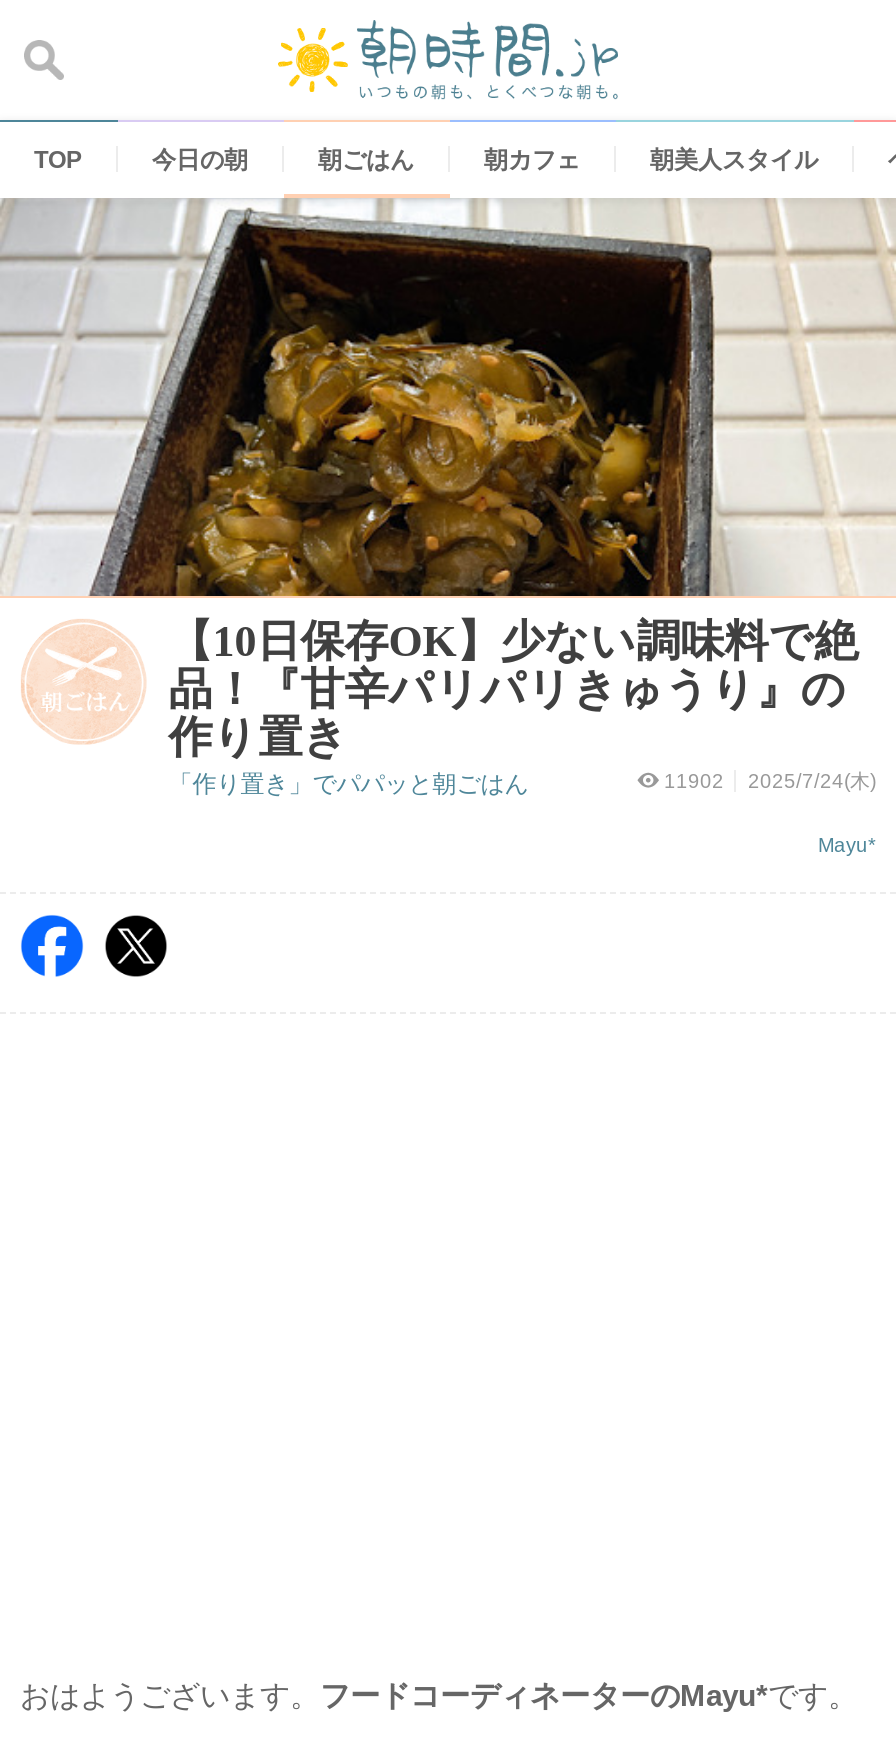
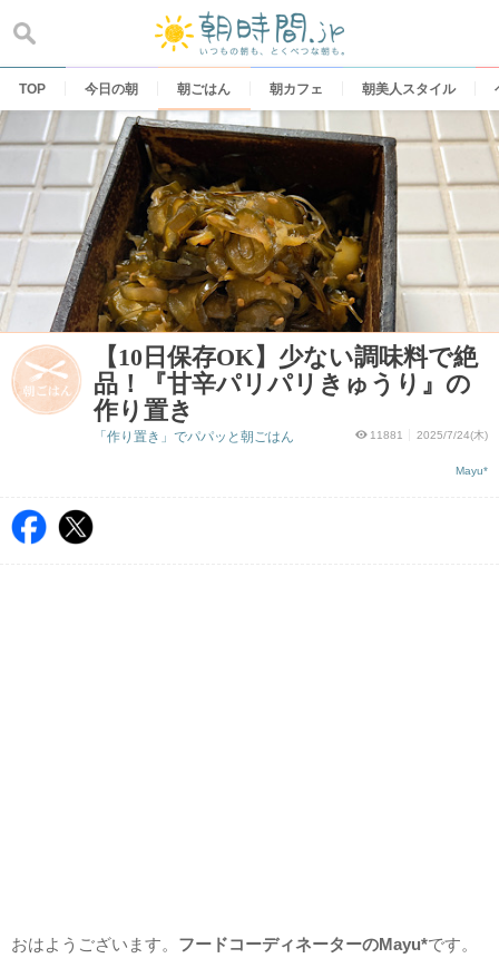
[664,770,876,792] 11902 2025/7/24(木) -> [370,429,488,441] 11881 2025/7/24(木)

